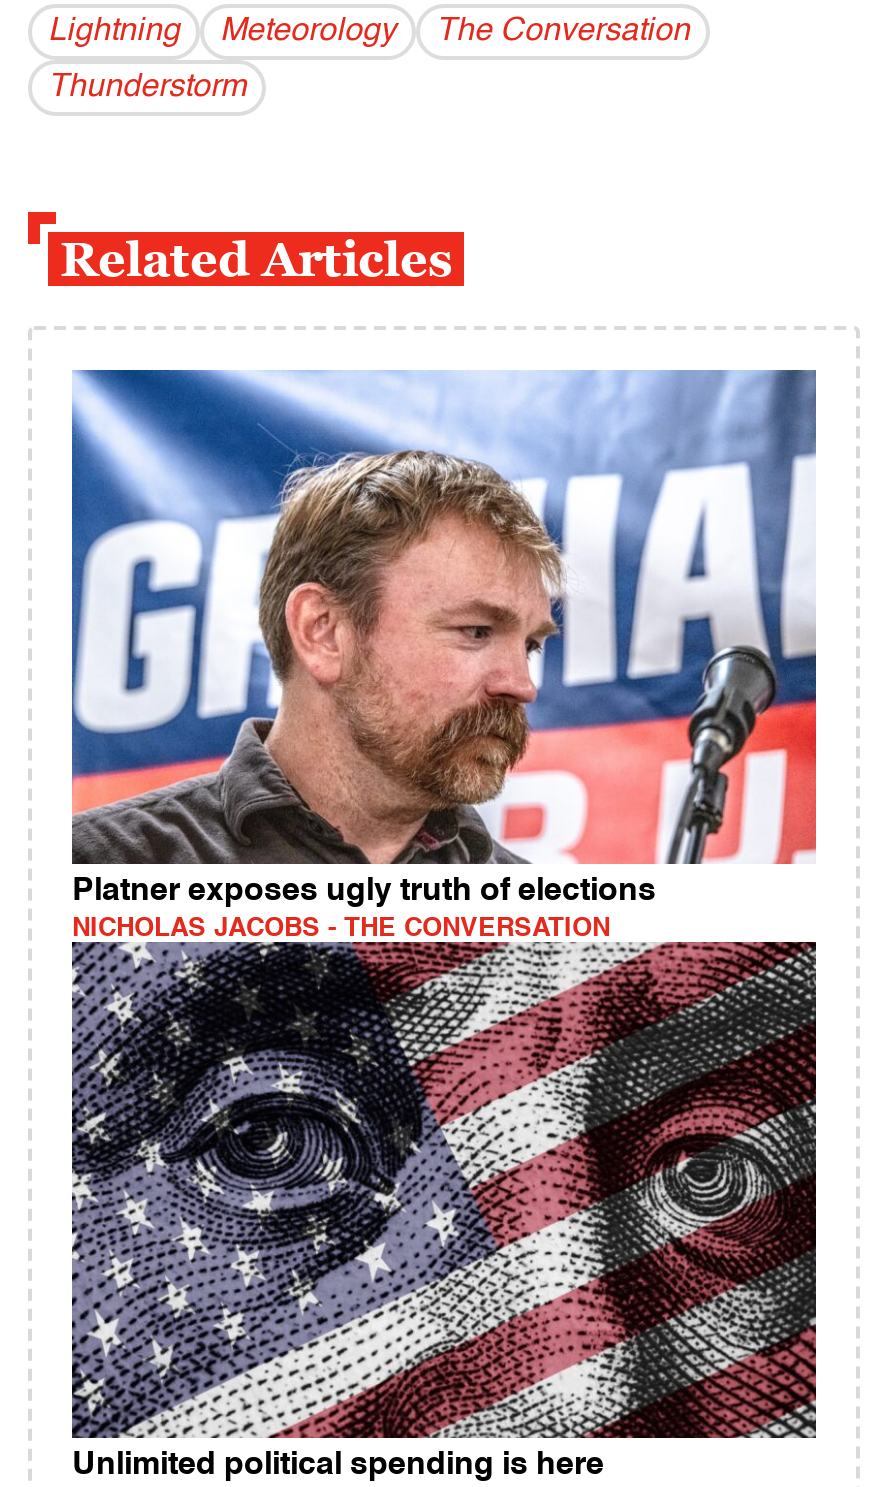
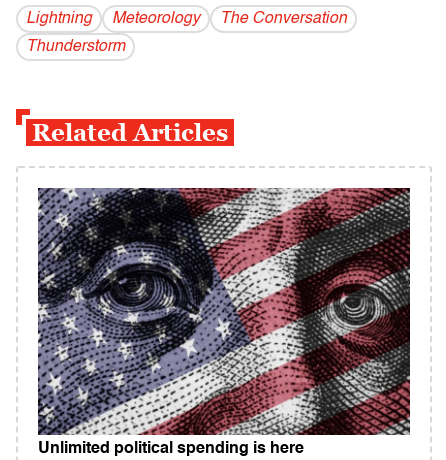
[70,368,818,943] [image] | Platner exposes ugly truth of elections | NICHOLAS JACOBS - THE CONVERSATION -> none

